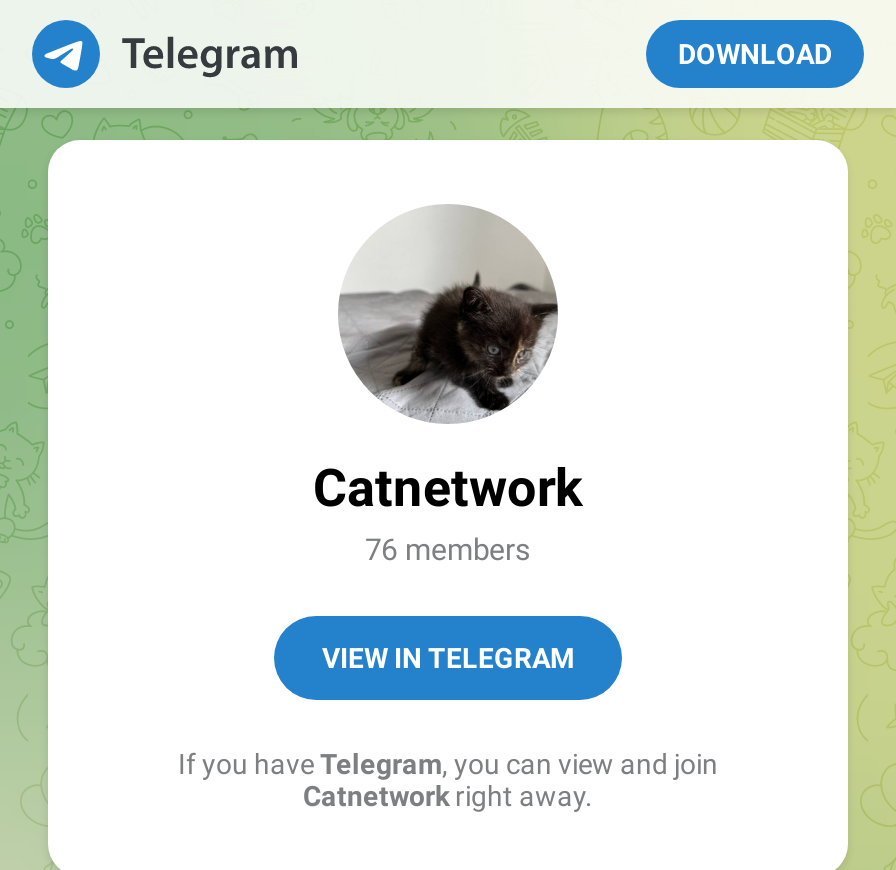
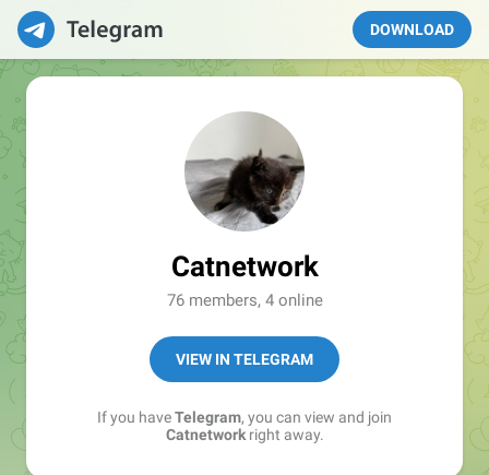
[365,532,531,568] 76 members -> [166,290,323,310] 76 members, 4 online

